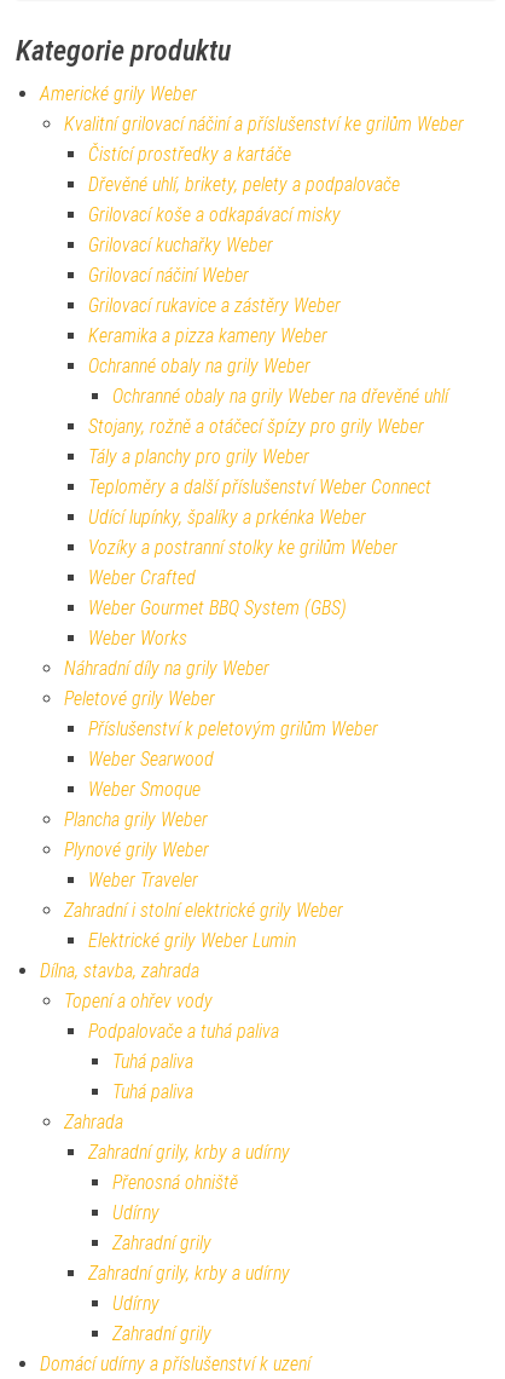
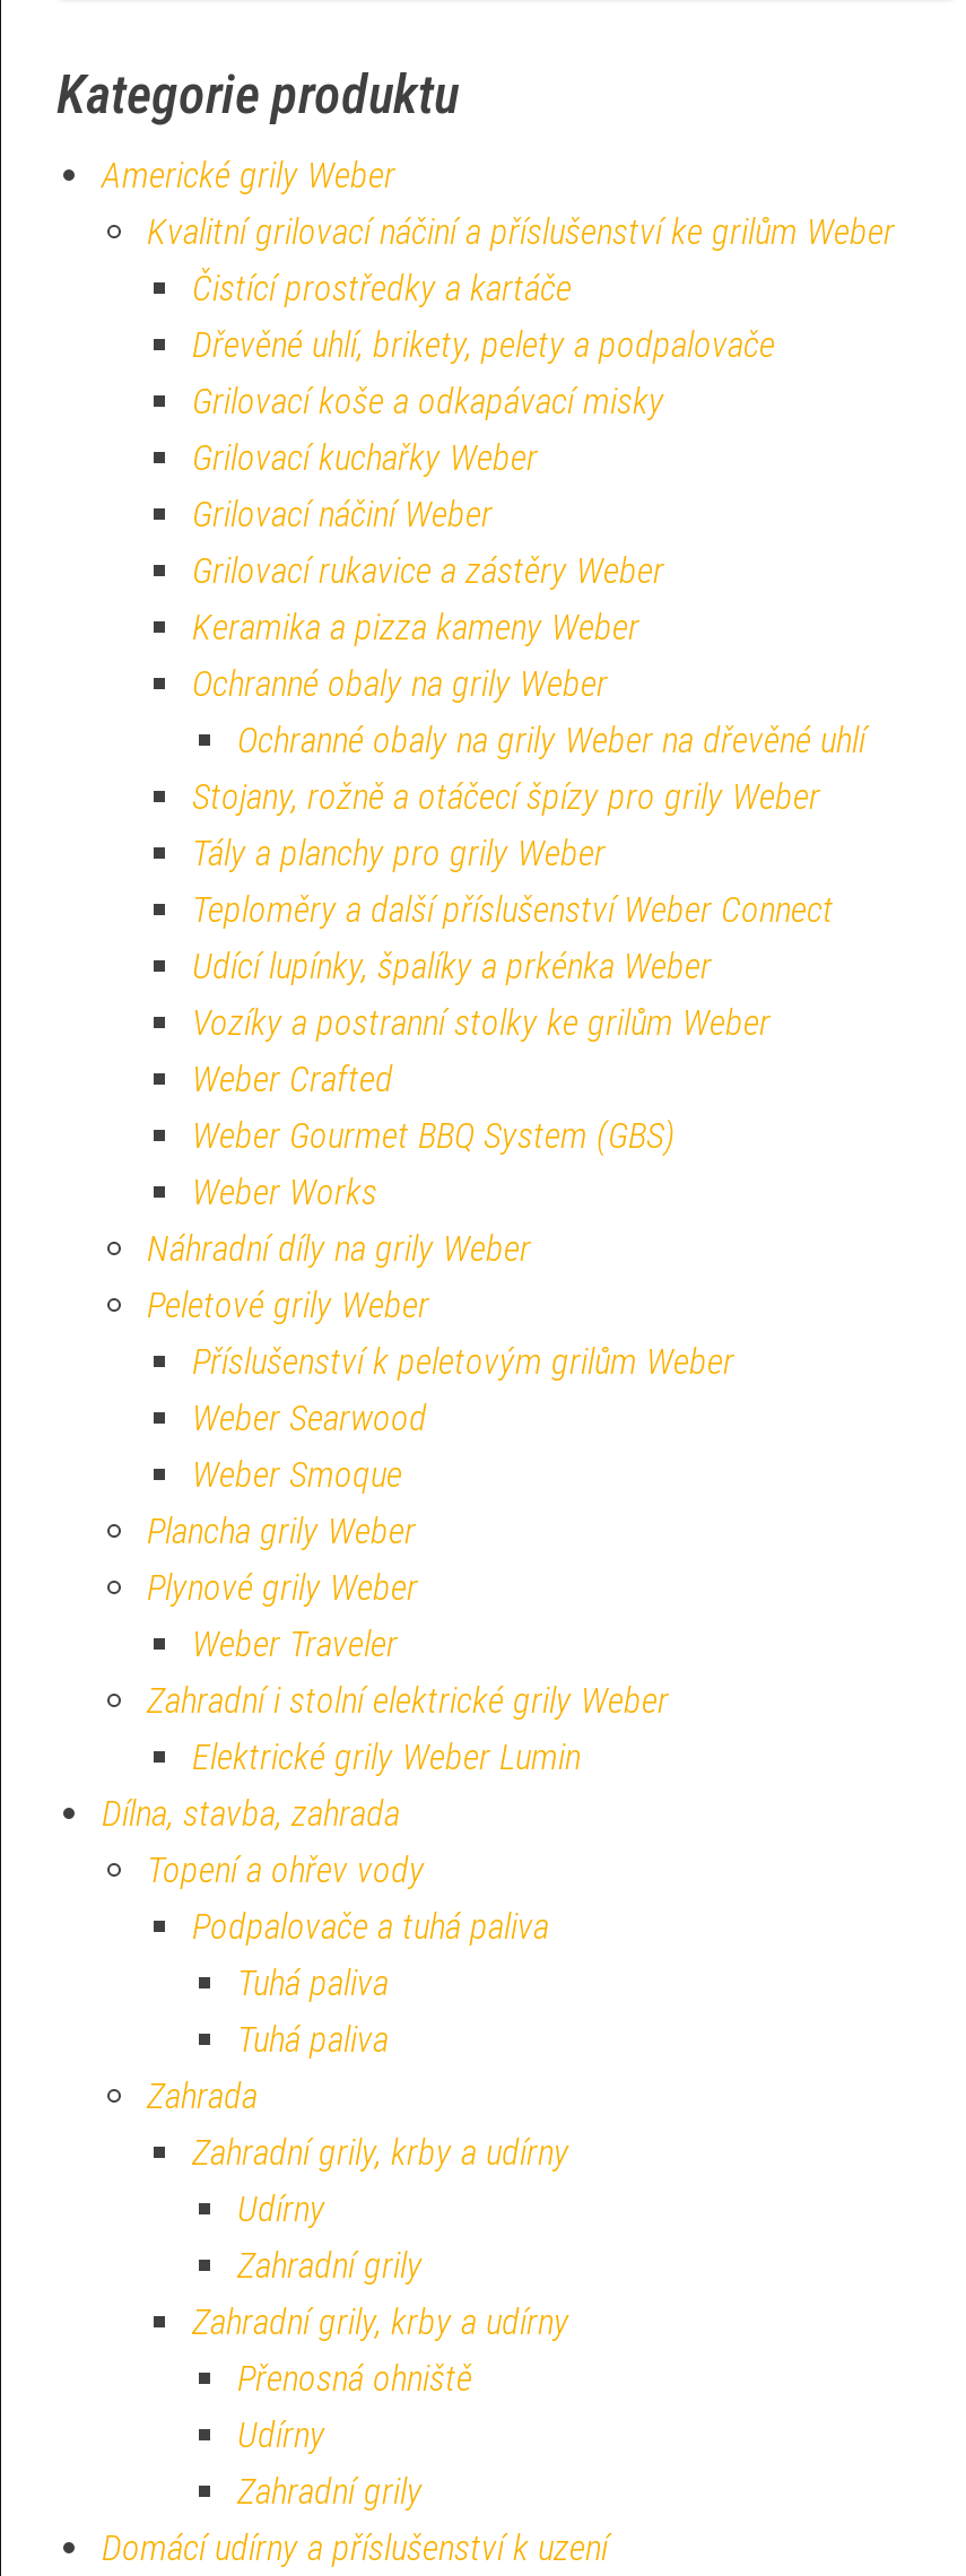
moved [112,1171,238,1194] -> [237,2357,472,2400]: Přenosná ohniště
moved [88,1201,290,1285] -> [192,2188,569,2344]: Udírny | Zahradní grily | Zahradní grily, krby a udírny

